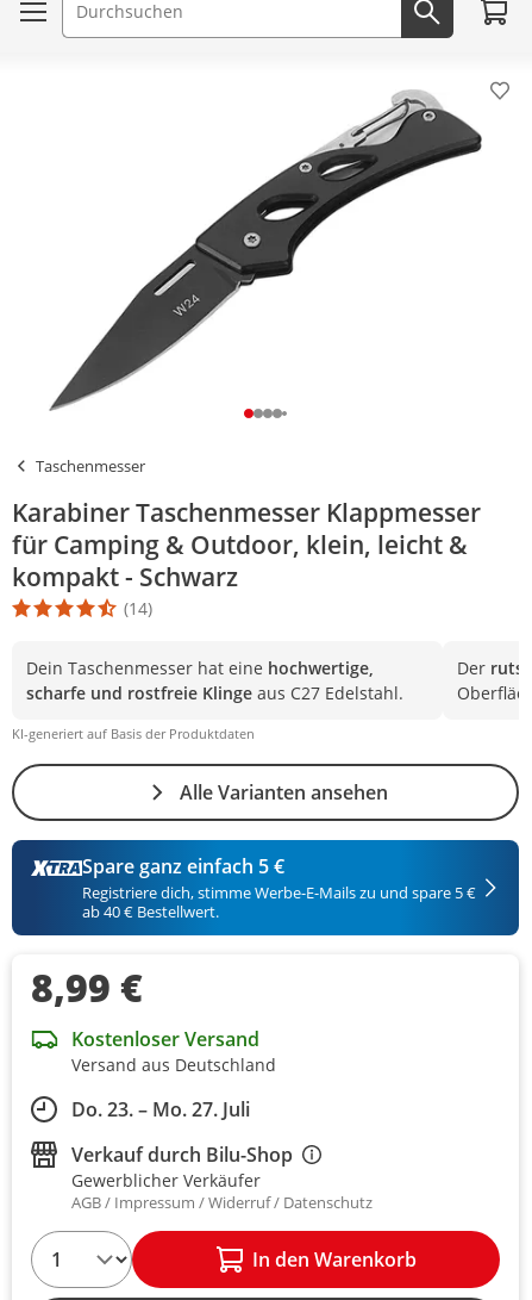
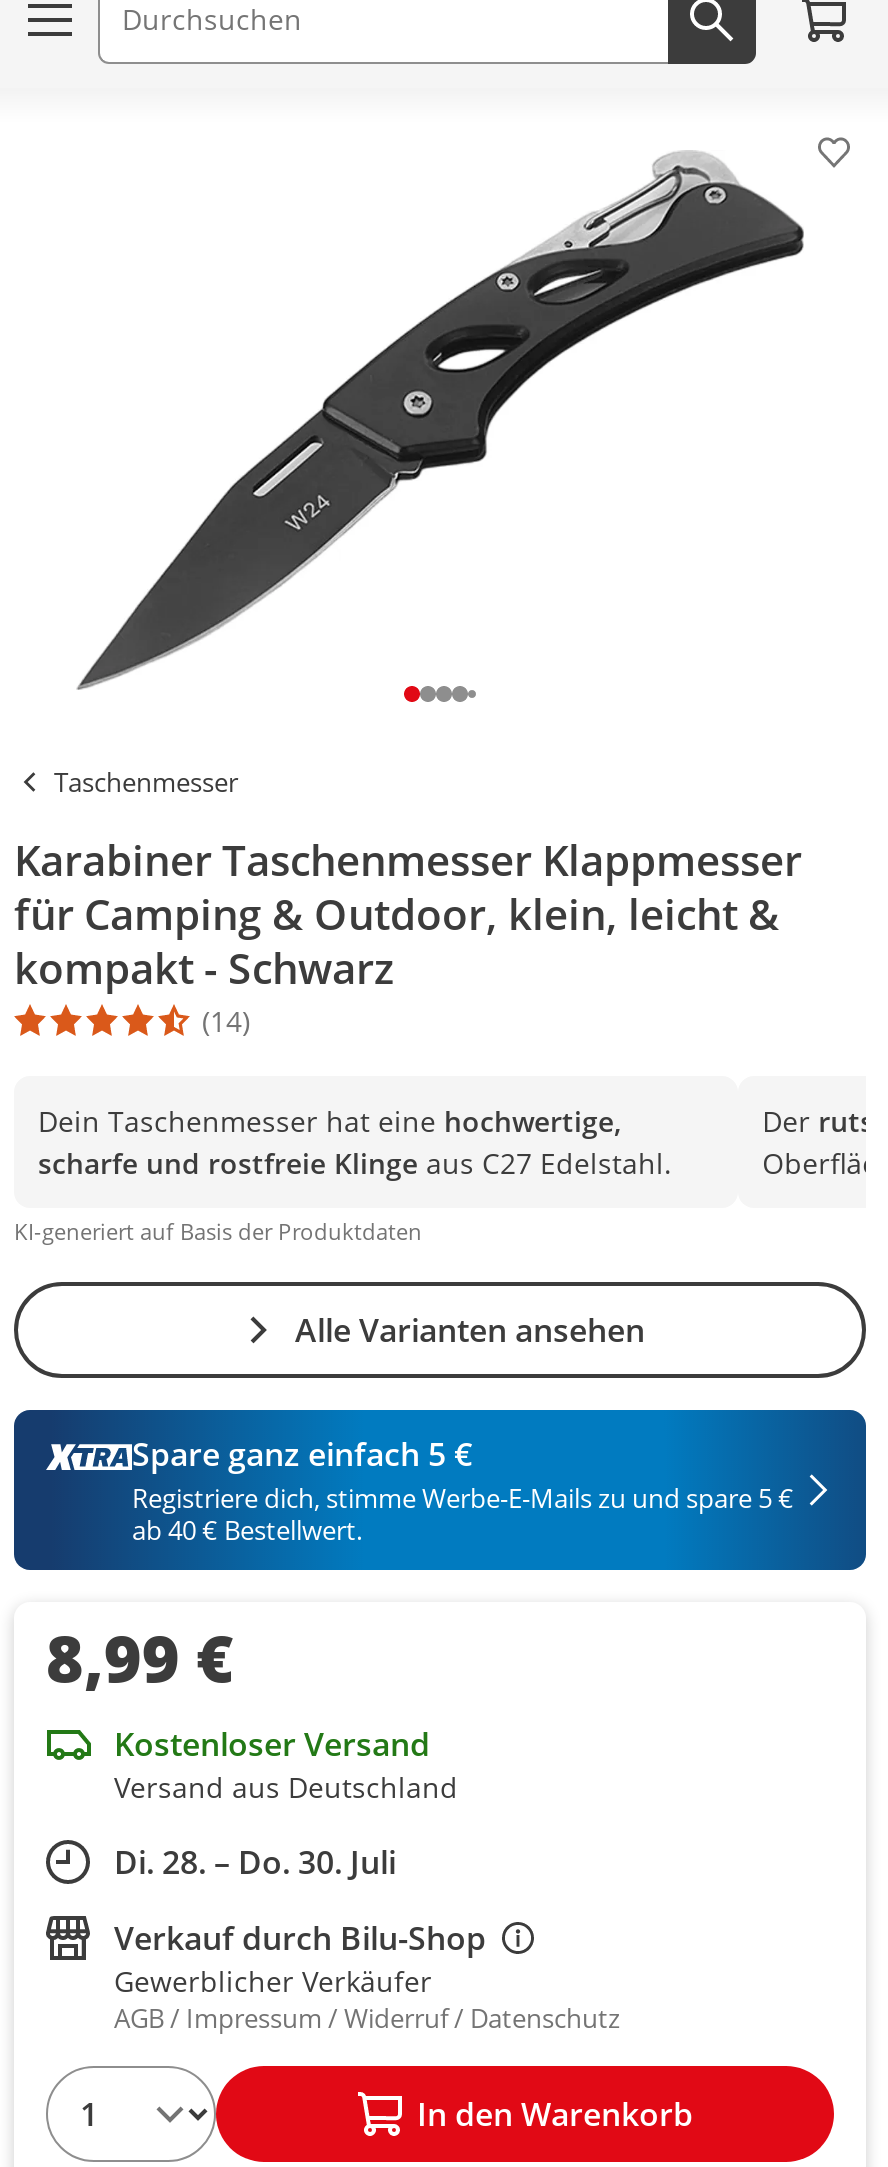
[71,1096,250,1123] Do. 23. – Mo. 27. Juli -> [114,1840,396,1884] Di. 28. – Do. 30. Juli

